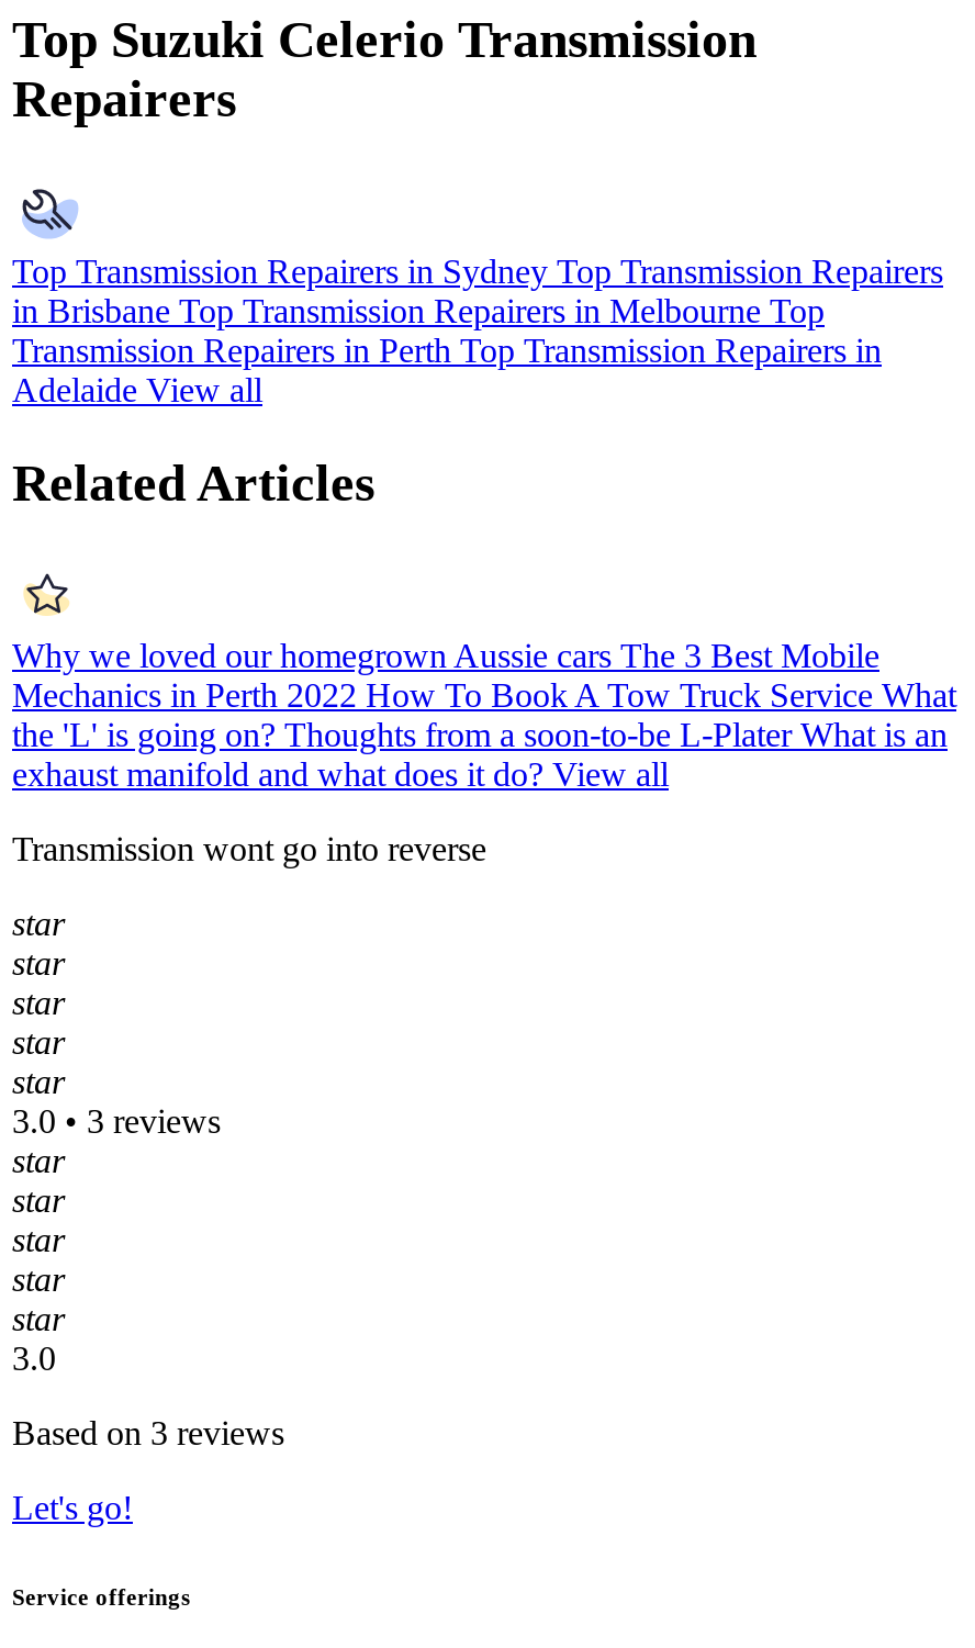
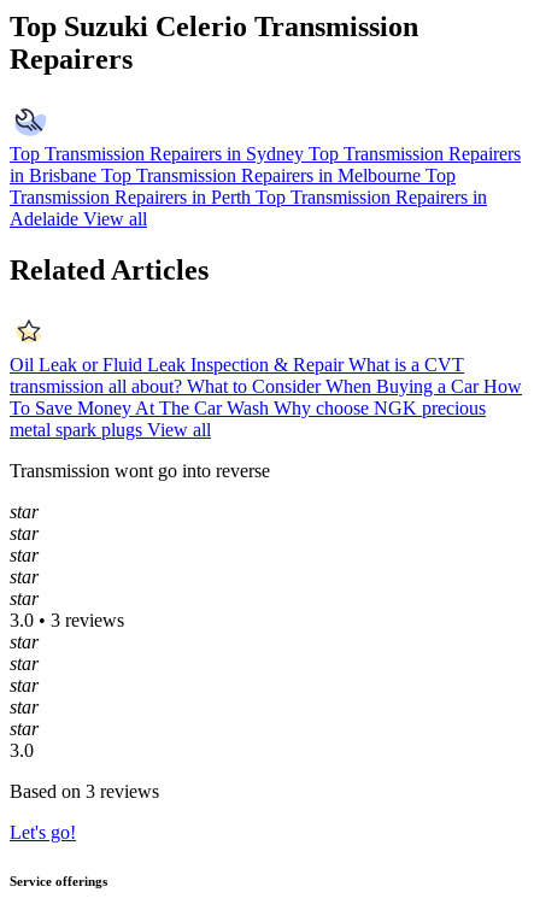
[12,637,956,792] Why we loved our homegrown Aussie cars The 3 Best Mobile | Mechanics in Perth 2022 How To Book A Tow Truck Service What | the 'L' is going on? Thoughts from a soon-to-be L-Plater What is an | exhaust manifold and what does it do? View all -> [10,354,522,440] Oil Leak or Fluid Leak Inspection & Repair What is a CVT | transmission all about? What to Consider When Buying a Car How | To Save Money At The Car Wash Why choose NGK precious | metal spark plugs View all

